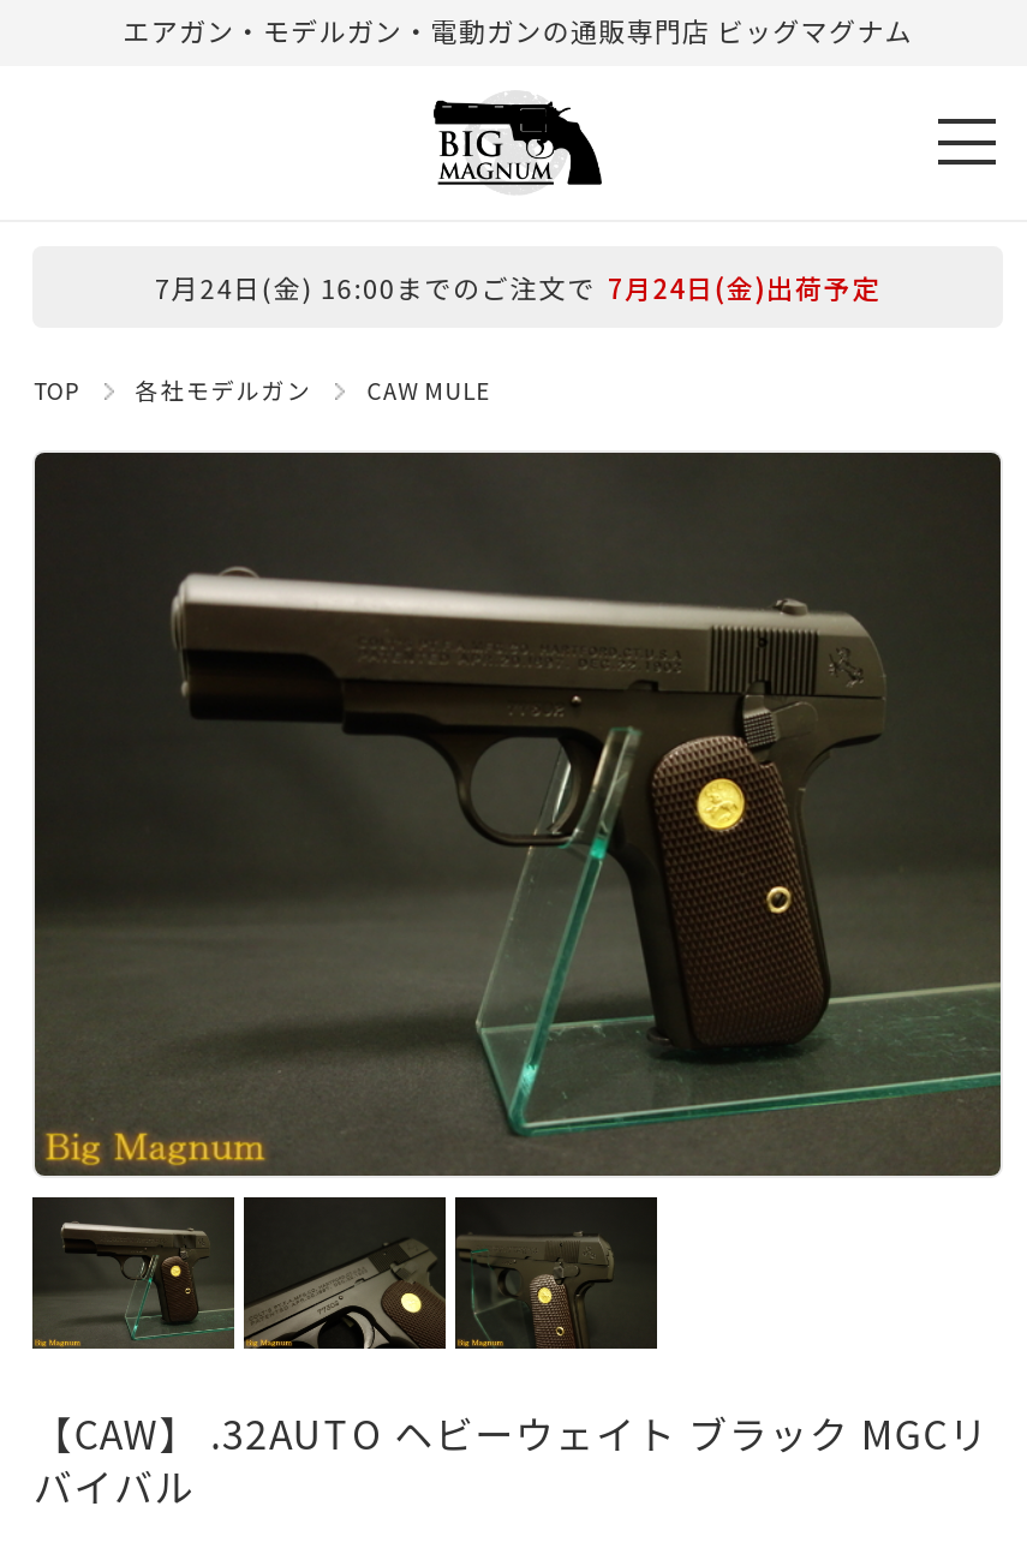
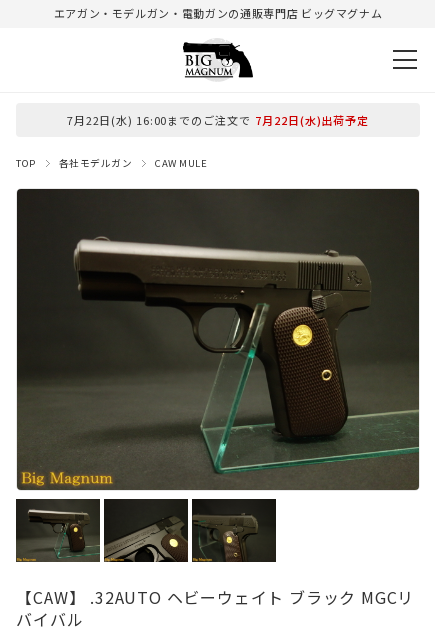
[155,268,880,306] 7月24日(金) 16:00までのご注文で 7月24日(金)出荷予定 -> [67,112,369,128] 7月22日(水) 16:00までのご注文で 7月22日(水)出荷予定

